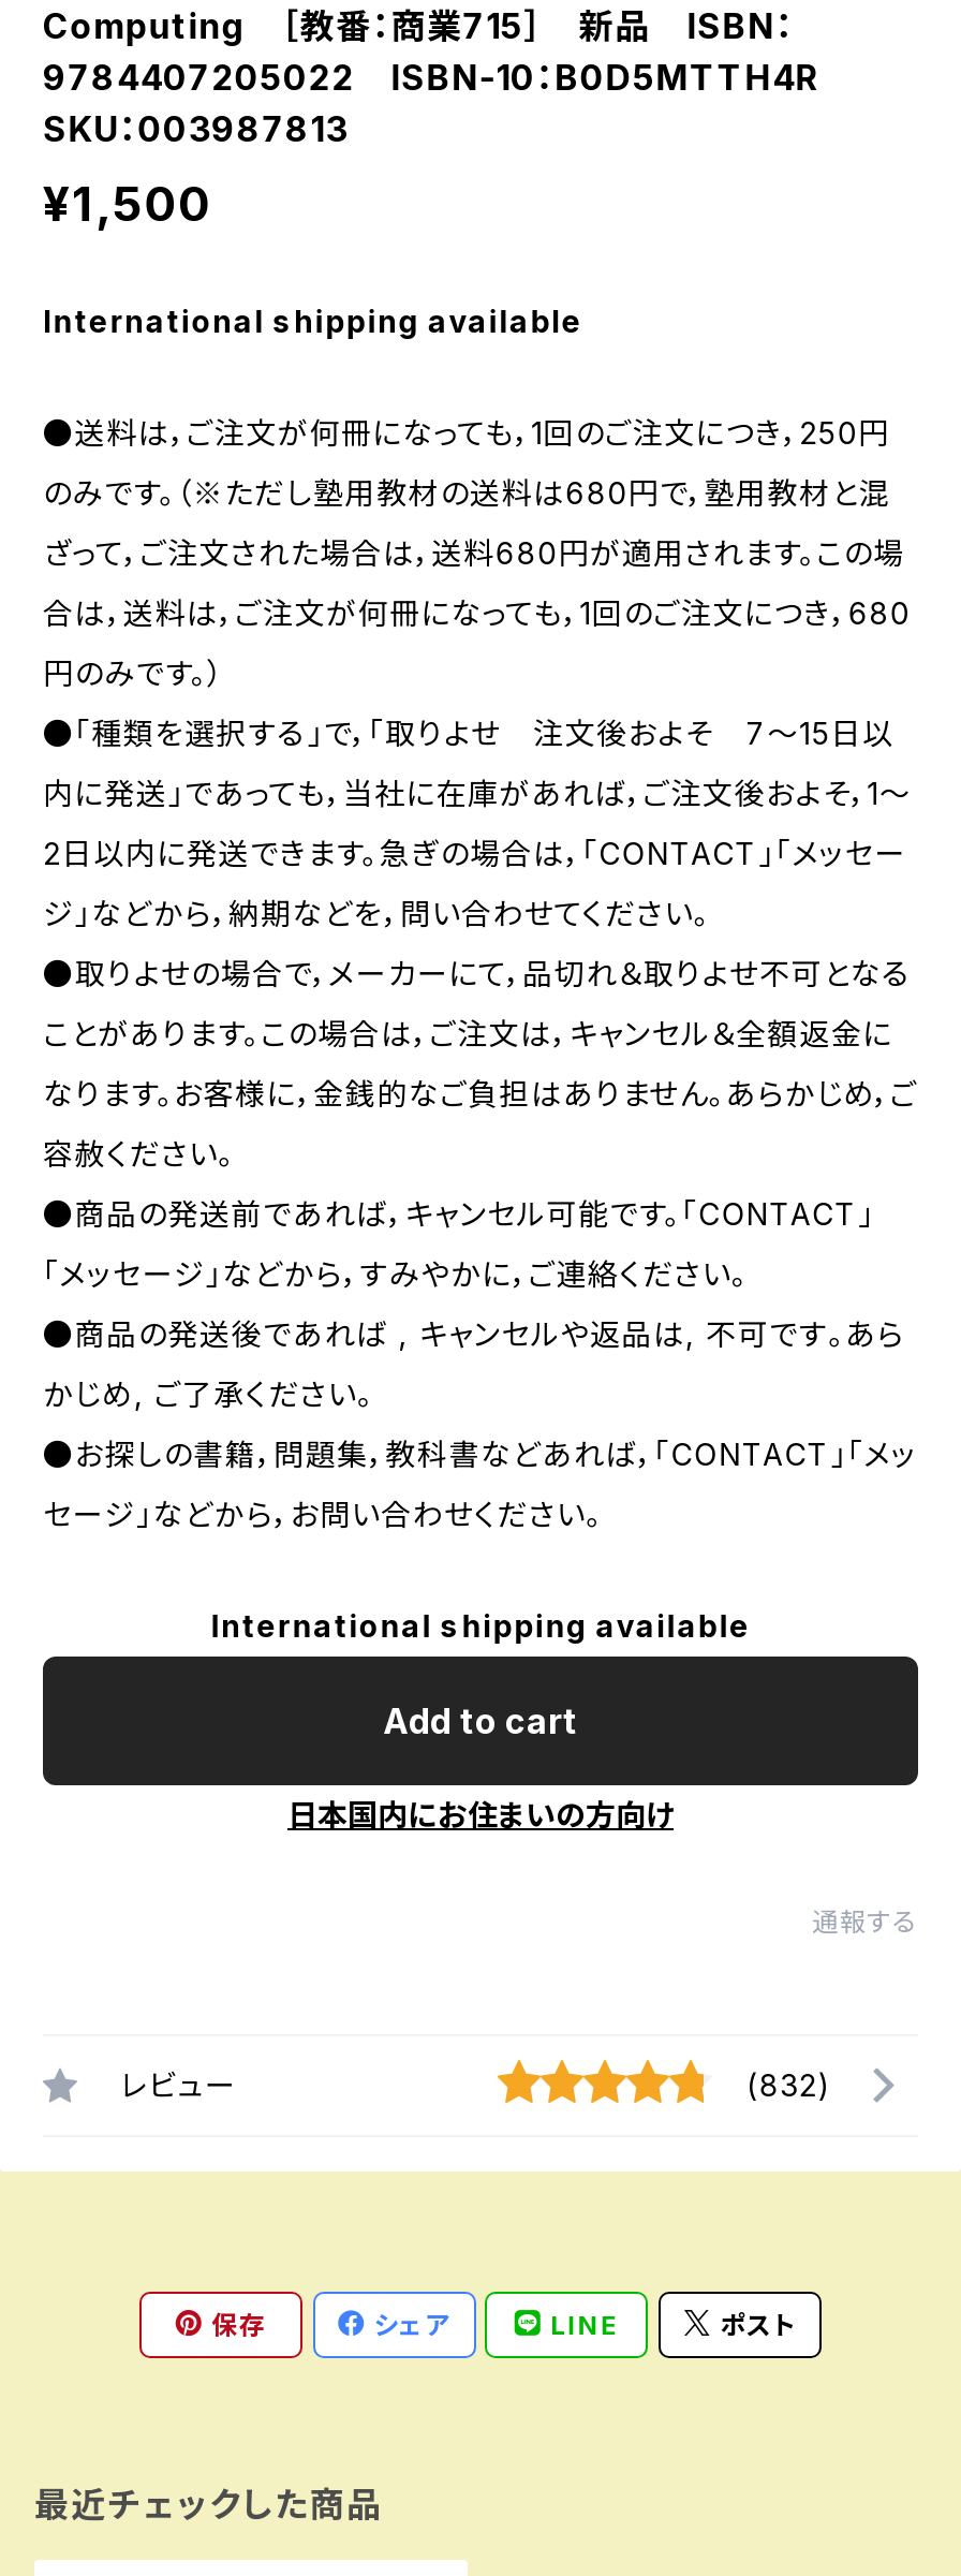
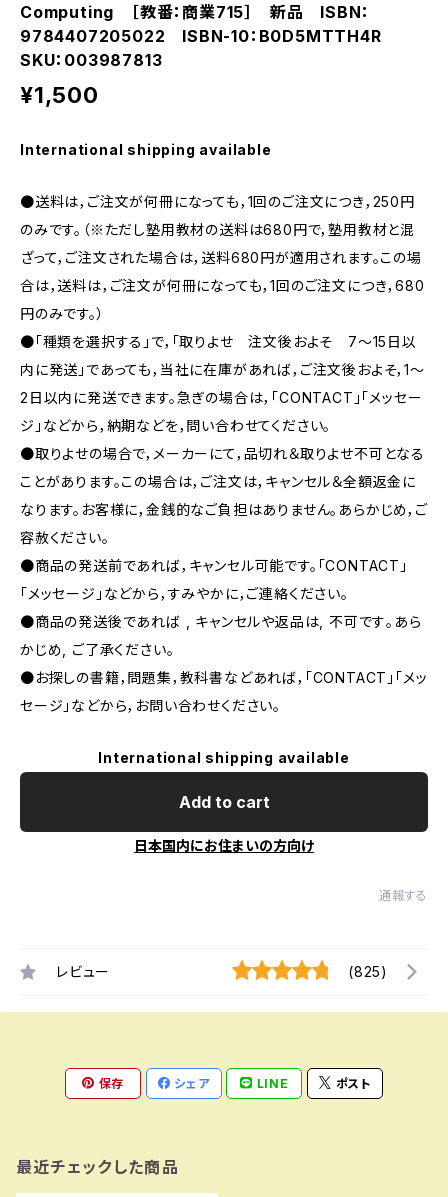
[746,2066,832,2103] (832) -> [348,963,388,980] (825)

